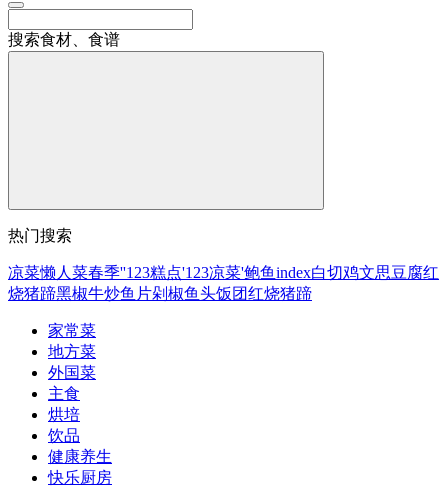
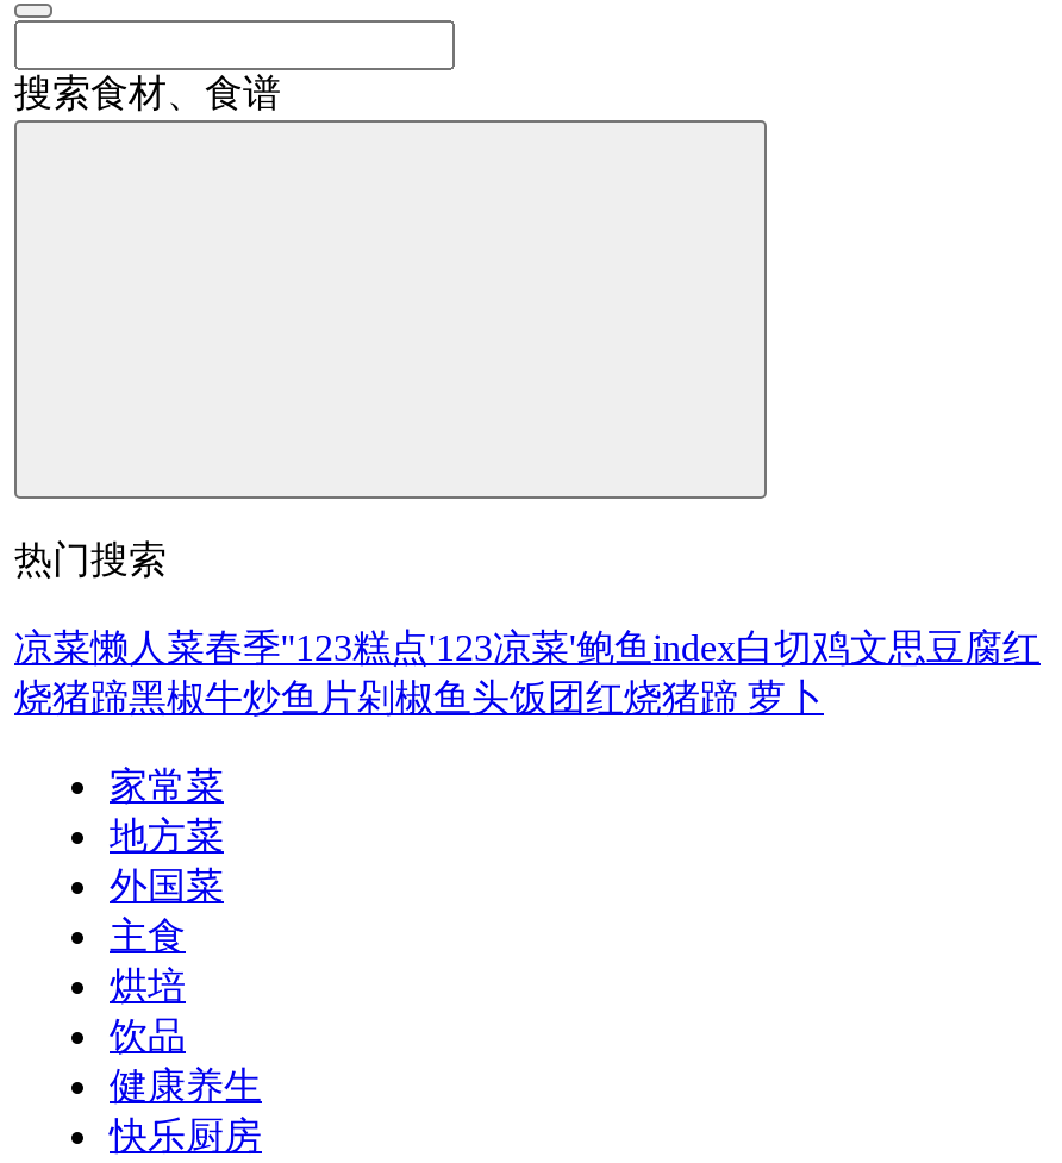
[8,285,312,302] 烧猪蹄黑椒牛炒鱼片剁椒鱼头饭团红烧猪蹄 -> [14,677,824,718] 烧猪蹄黑椒牛炒鱼片剁椒鱼头饭团红烧猪蹄萝卜

